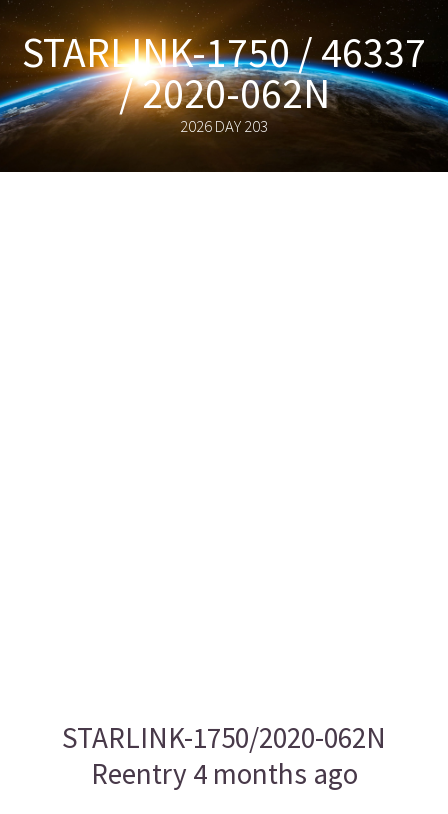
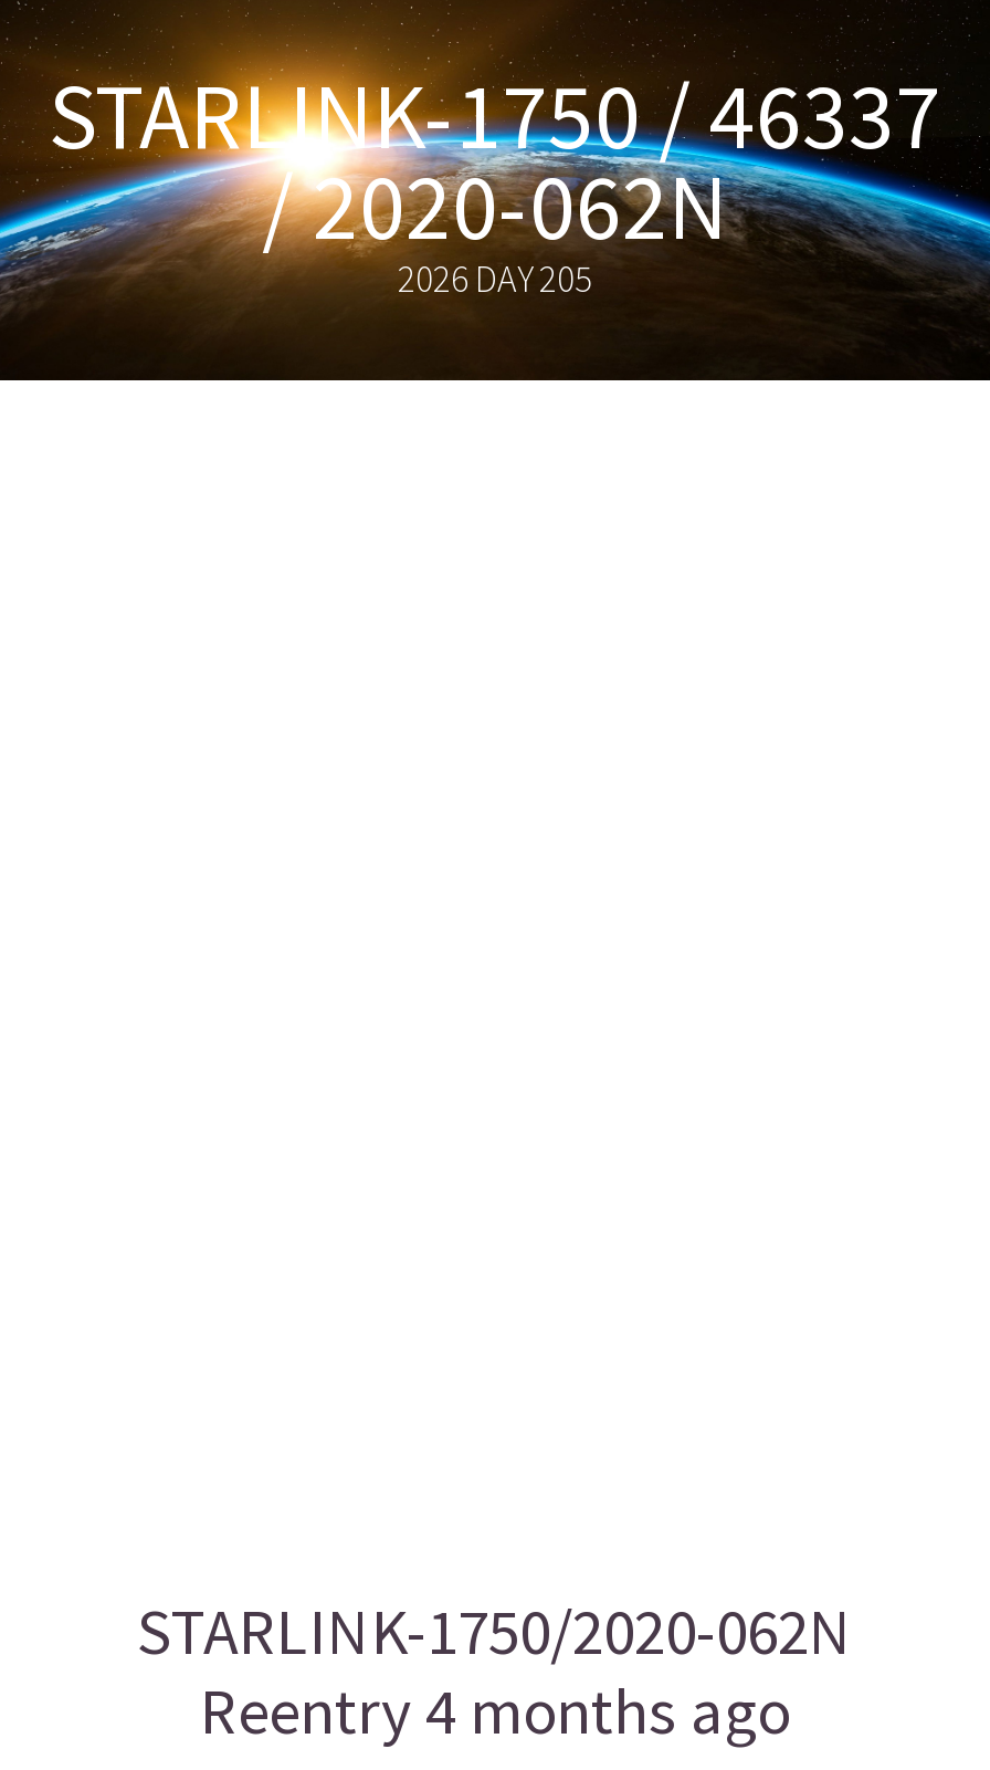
[180,116,268,137] 2026 DAY 203 -> [398,256,592,302] 2026 DAY 205

